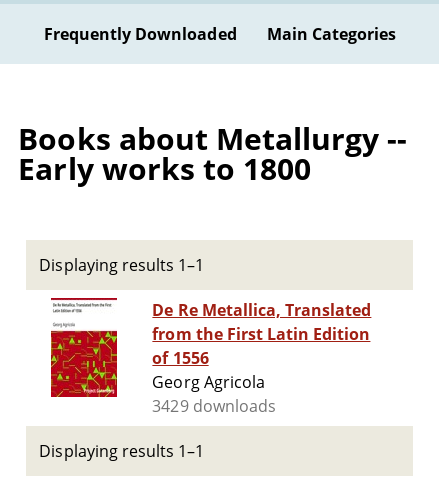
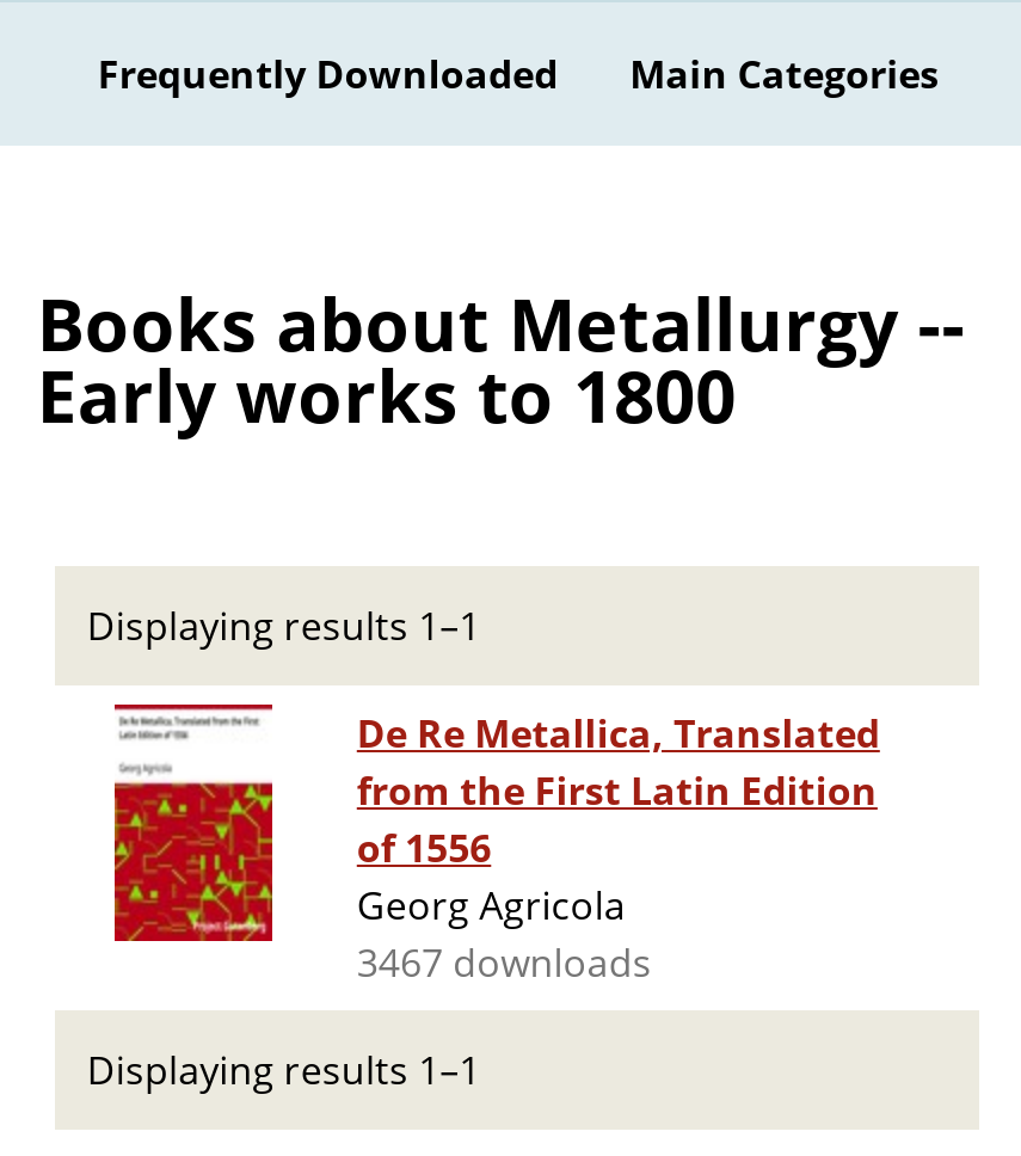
[152,395,276,417] 3429 downloads -> [357,937,652,989] 3467 downloads

